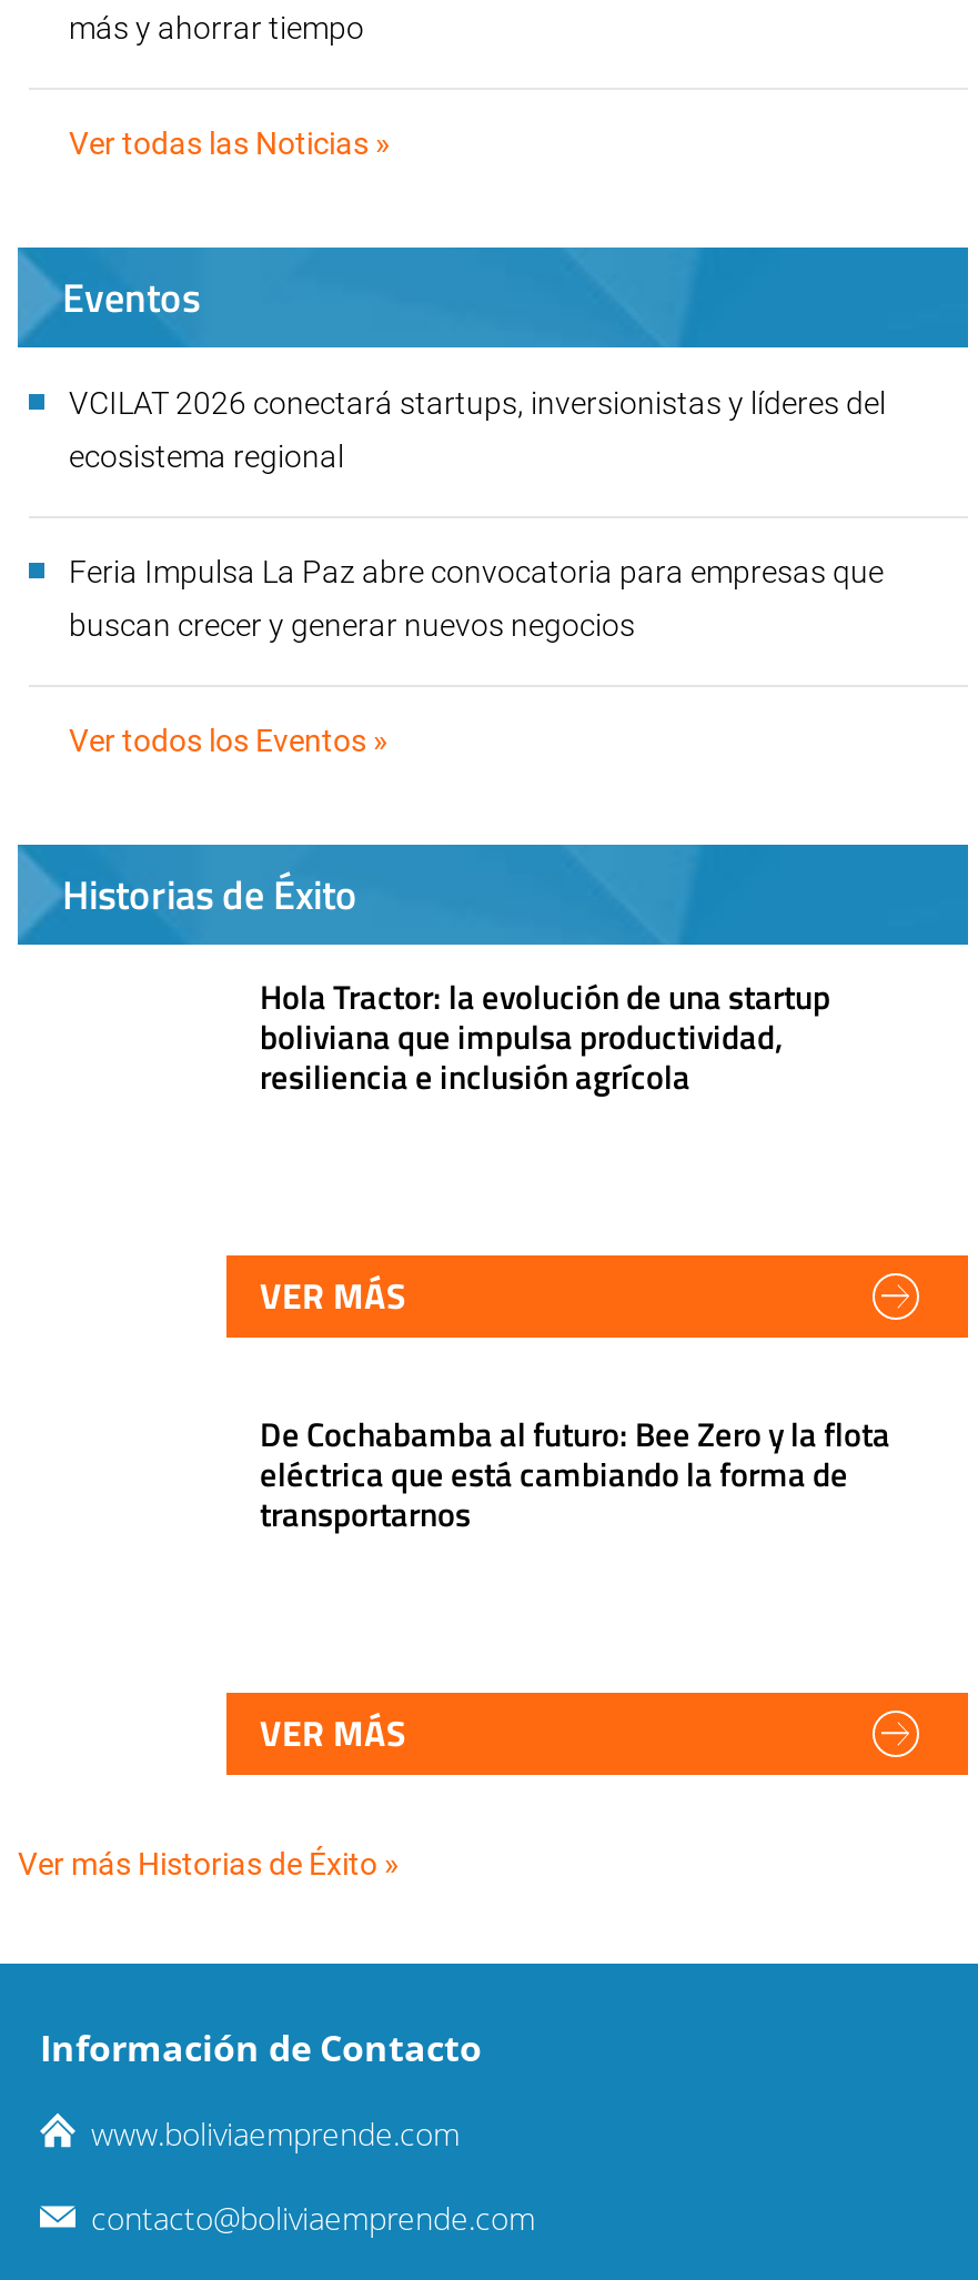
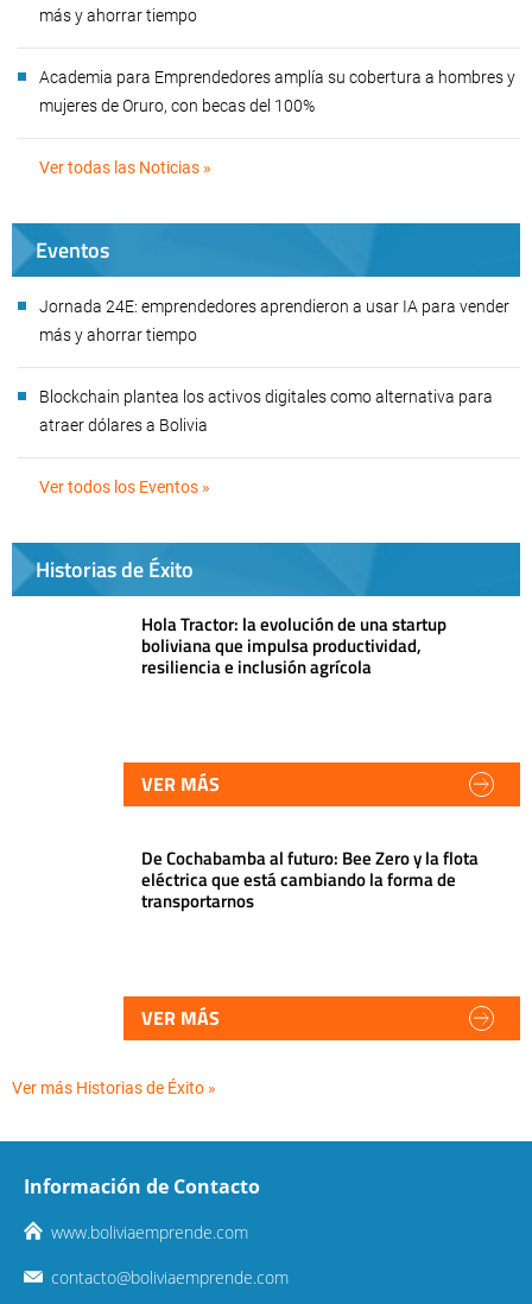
none -> [39,68,515,115] Academia para Emprendedores amplía su cobertura a hombres y | mujeres de Oruro, con becas del 100%
[69,385,886,421] VCILAT 2026 conectará startups, inversionistas y líderes del -> [39,297,509,316] Jornada 24E: emprendedores aprendieron a usar IA para vender
[69,438,344,474] ecosistema regional -> [39,325,197,344] más y ahorrar tiempo
[69,554,884,589] Feria Impulsa La Paz abre convocatoria para empresas que -> [39,387,493,406] Blockchain plantea los activos digitales como alternativa para
[69,607,635,643] buscan crecer y generar nuevos negocios -> [39,416,208,435] atraer dólares a Bolivia

